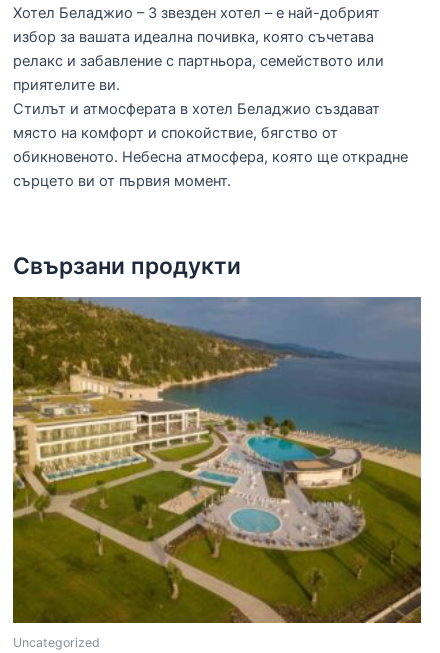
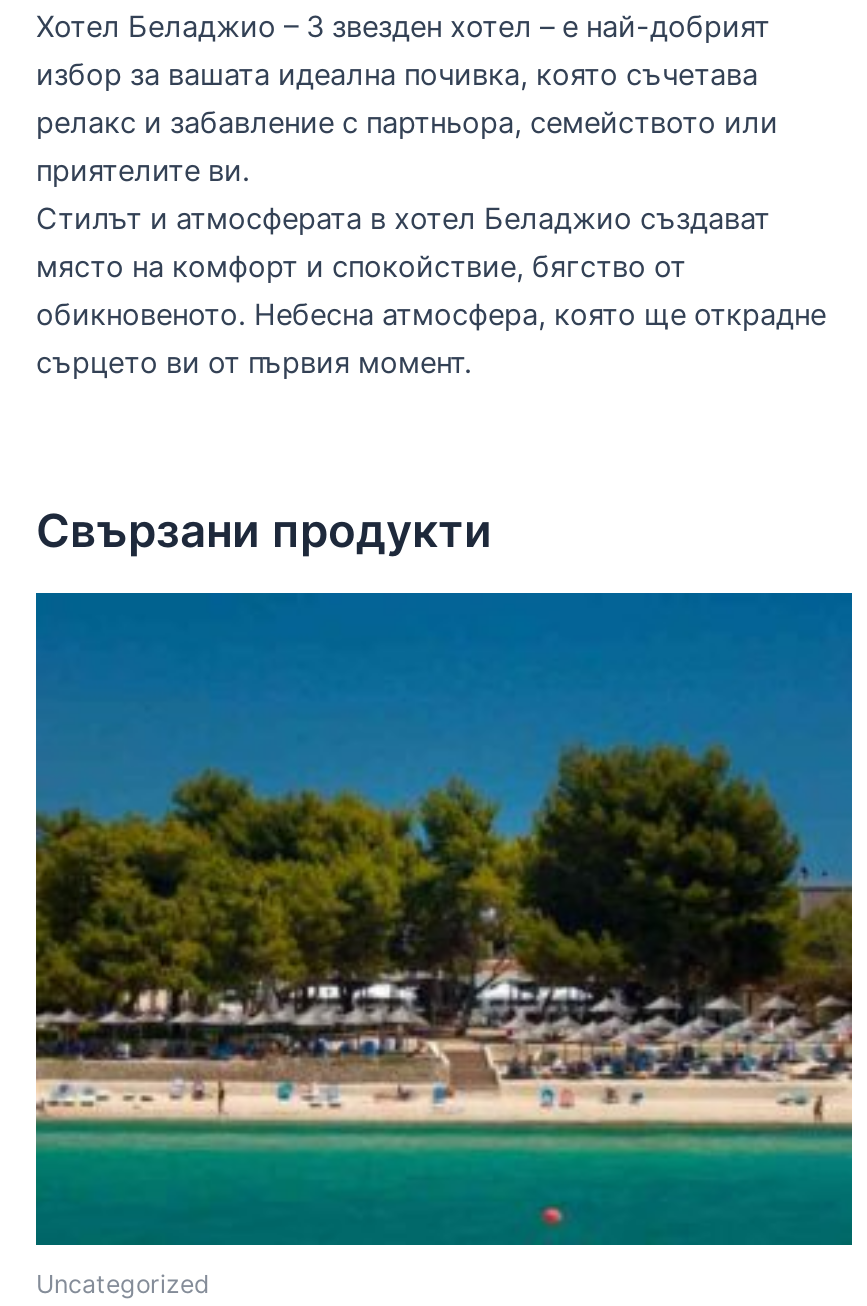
[12,296,422,624] [image] -> [34,590,854,1248] [image]

